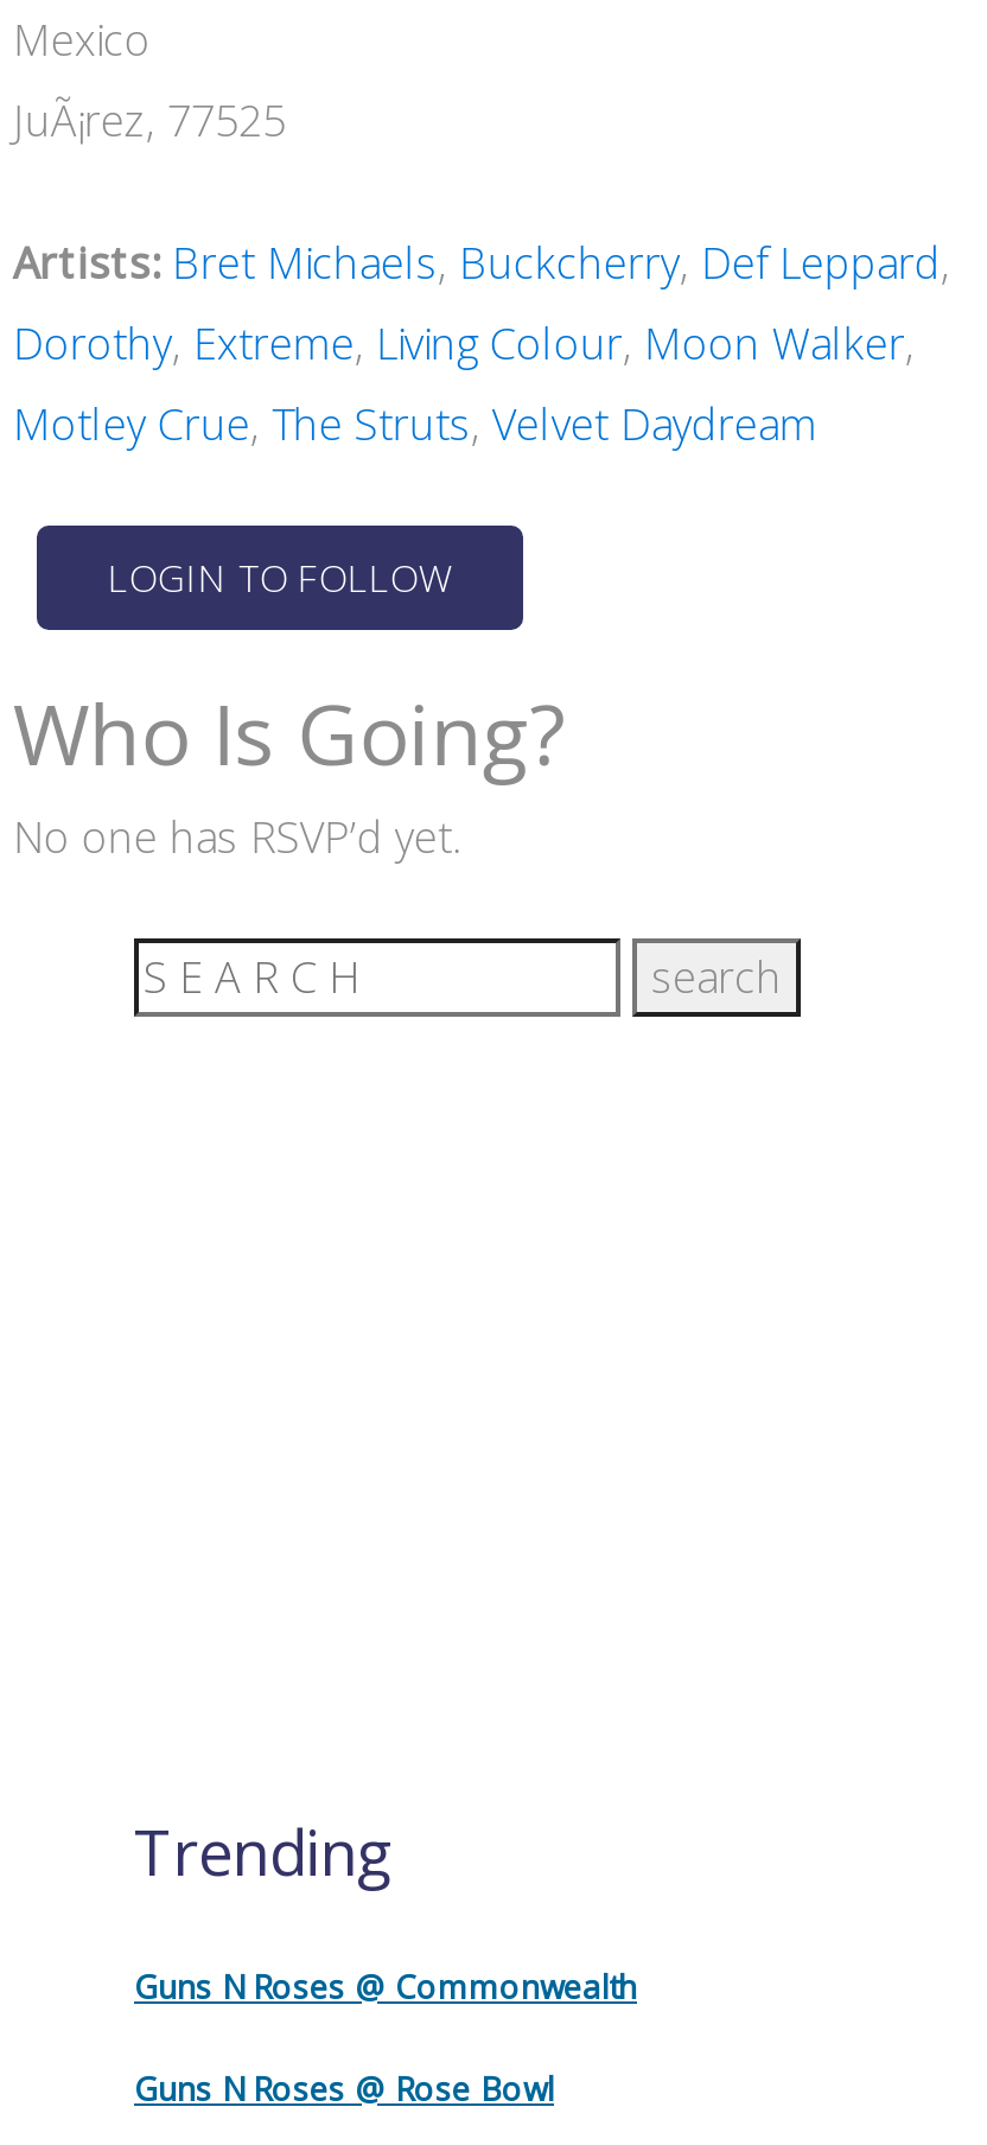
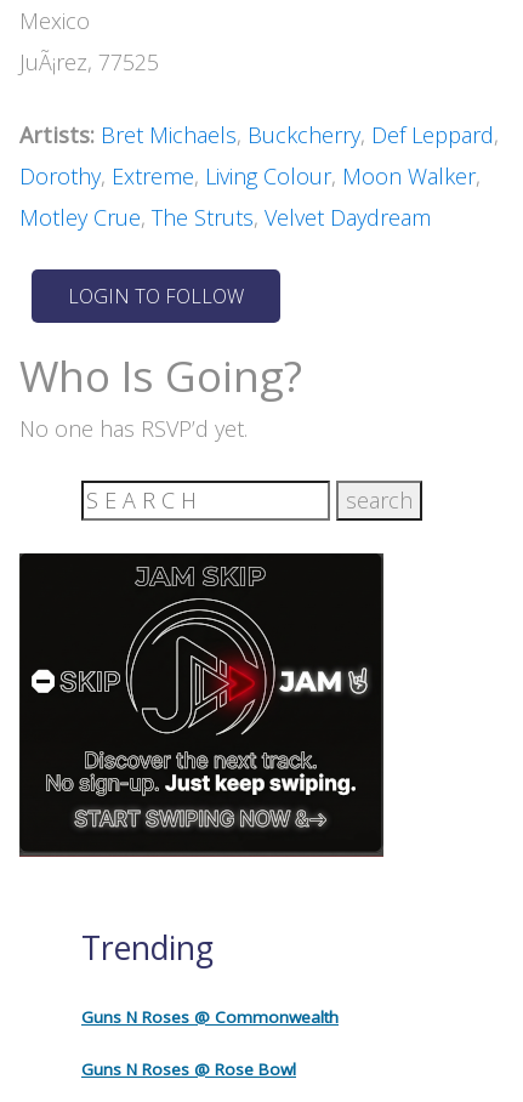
none -> [18,552,385,858] [image]

